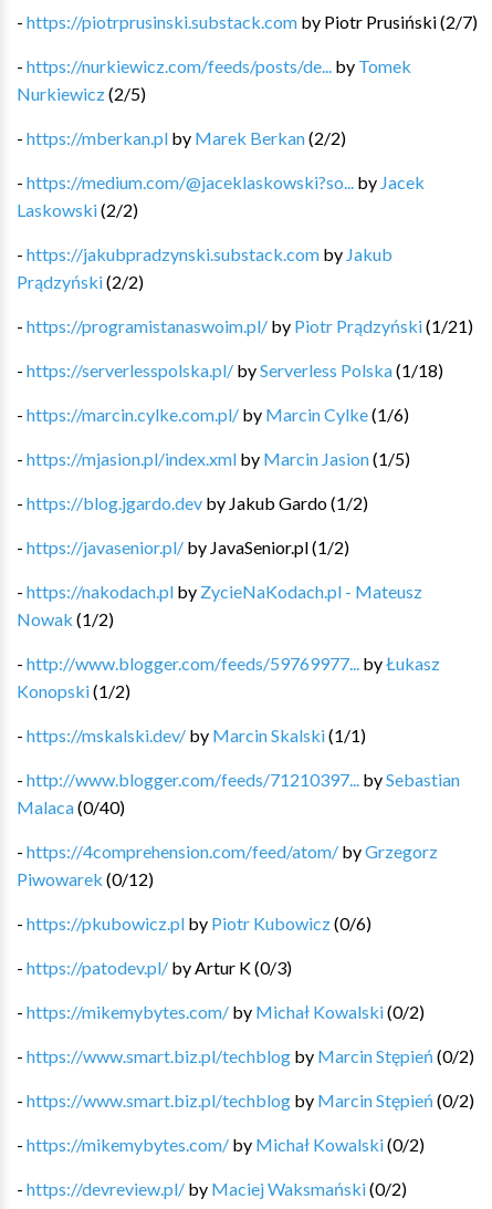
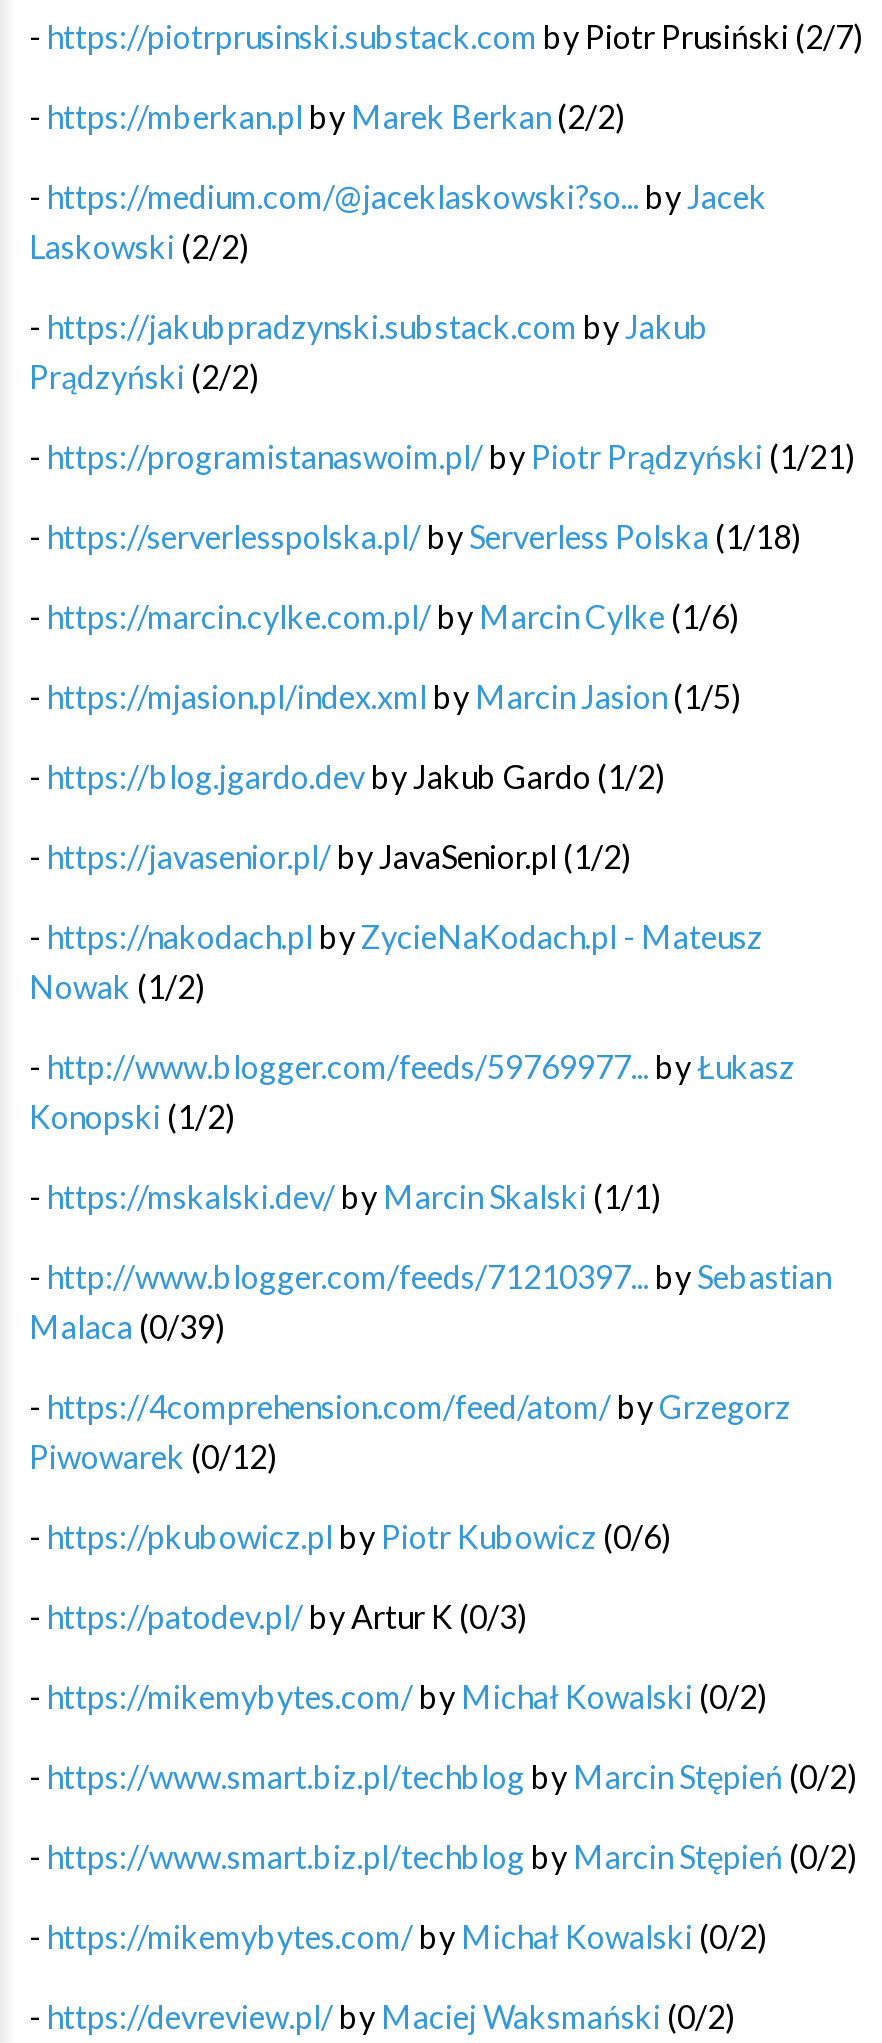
[17,55,411,103] - https://nurkiewicz.com/feeds/posts/de... by Tomek | Nurkiewicz (2/5) -> none
[17,796,125,817] Malaca (0/40) -> [29,1306,225,1344] Malaca (0/39)

